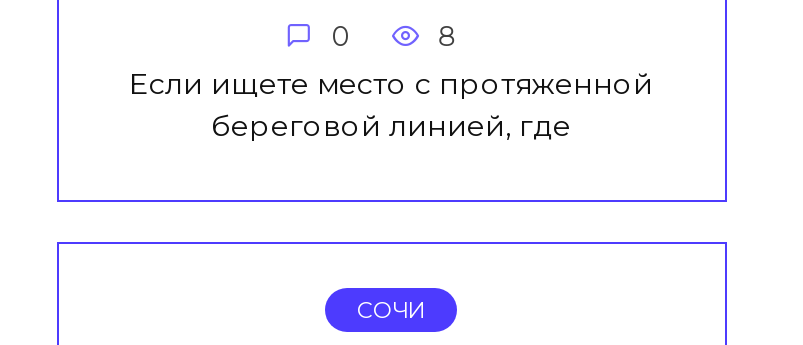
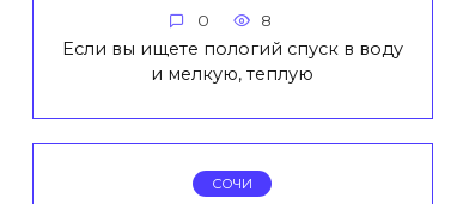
[129,66,653,144] Если ищете место с протяженной | береговой линией, где -> [62,38,403,85] Если вы ищете пологий спуск в воду | и мелкую, теплую

